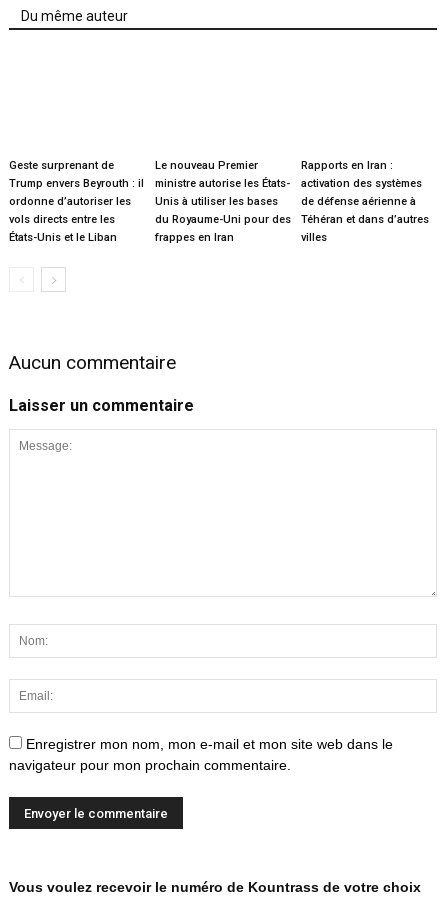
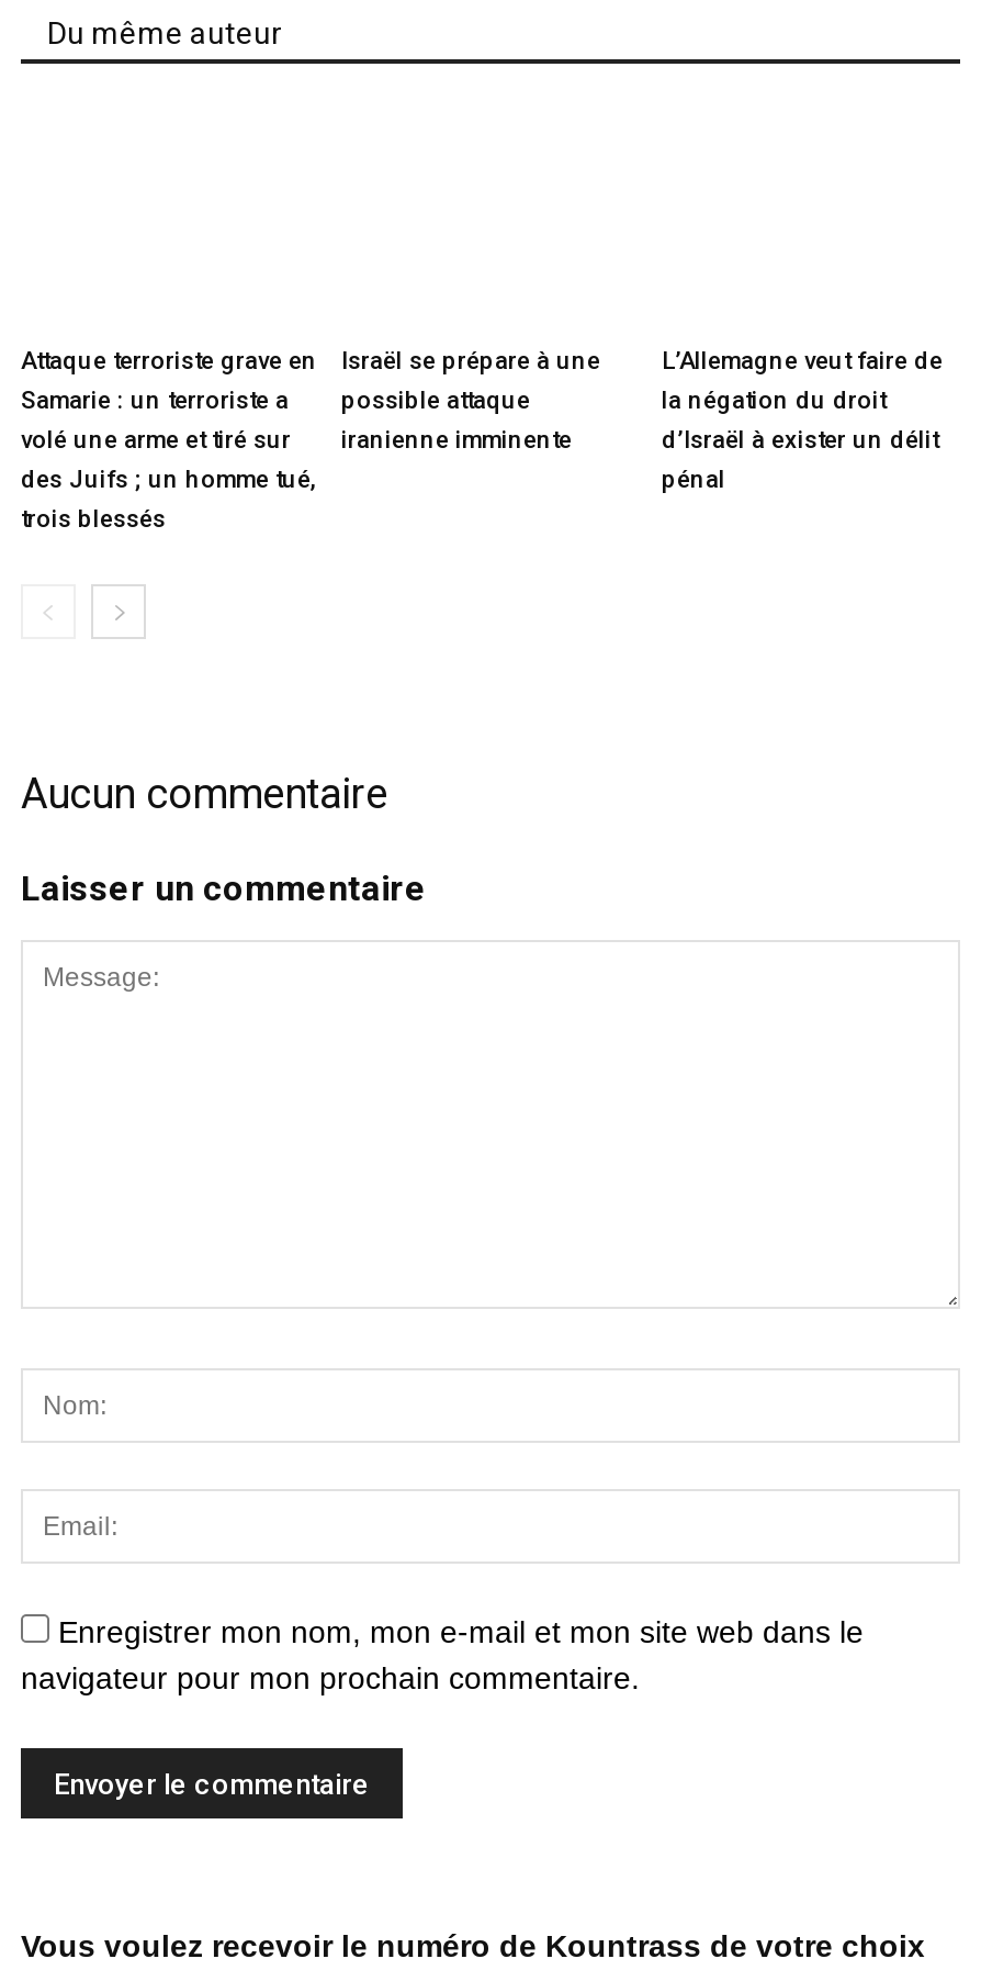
[9,159,144,244] Geste surprenant de | Trump envers Beyrouth : il | ordonne d’autoriser les | vols directs entre les | États-Unis et le Liban -> [21,347,317,534] Attaque terroriste grave en | Samarie : un terroriste a | volé une arme et tiré sur | des Juifs ; un homme tué, | trois blessés
[155,159,291,244] Le nouveau Premier | ministre autorise les États- | Unis à utiliser les bases | du Royaume-Uni pour des | frappes en Iran -> [341,347,600,455] Israël se prépare à une | possible attaque | iranienne imminente
[301,159,429,244] Rapports en Iran : | activation des systèmes | de défense aérienne à | Téhéran et dans d’autres | villes -> [662,347,943,494] L’Allemagne veut faire de | la négation du droit | d’Israël à exister un délit | pénal

